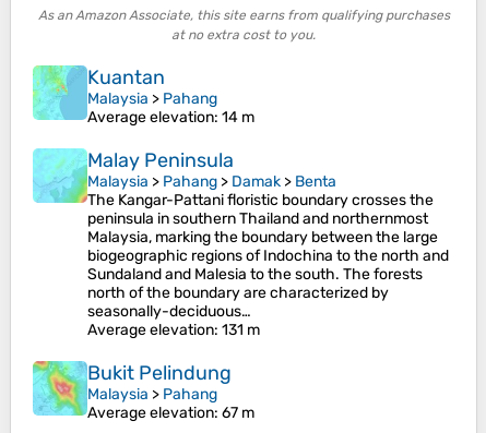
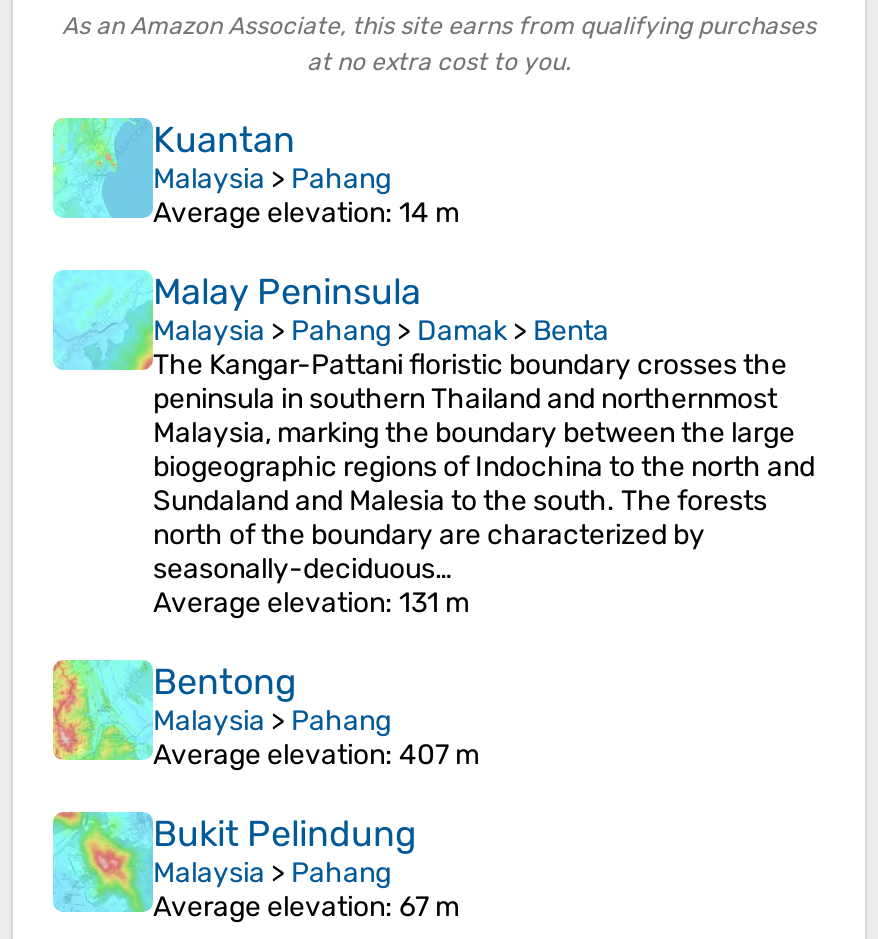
none -> [51,658,479,772] [image] | Bentong | Malaysia > Pahang | Average elevation: 407 m

